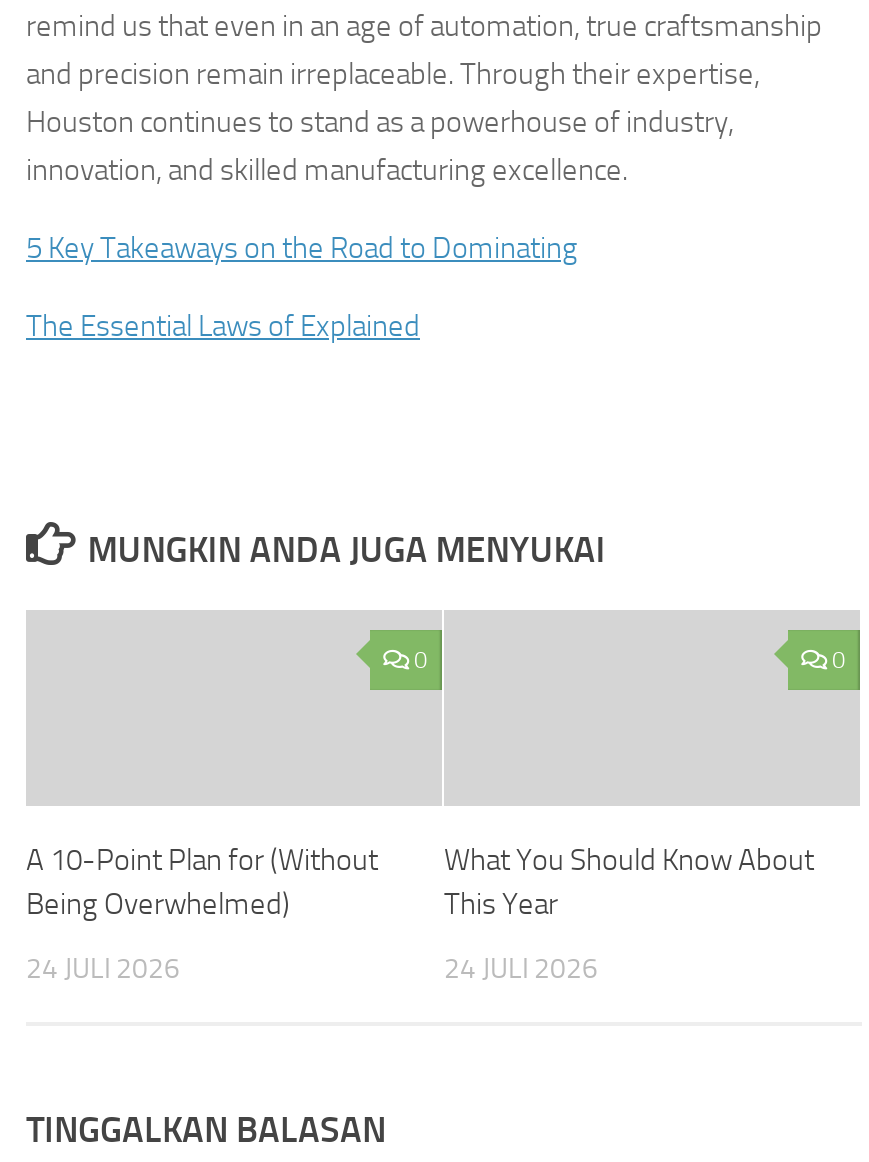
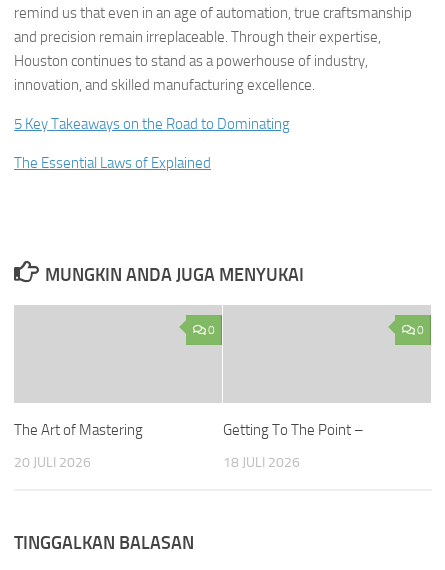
[26,842,378,922] A 10-Point Plan for (Without | Being Overwhelmed) -> [14,421,143,439] The Art of Mastering
[444,842,814,922] What You Should Know About | This Year -> [223,421,364,439] Getting To The Point –
[26,952,180,986] 24 JULI 2026 -> [14,454,91,471] 20 JULI 2026
[444,952,598,986] 24 JULI 2026 -> [223,454,300,471] 18 JULI 2026

